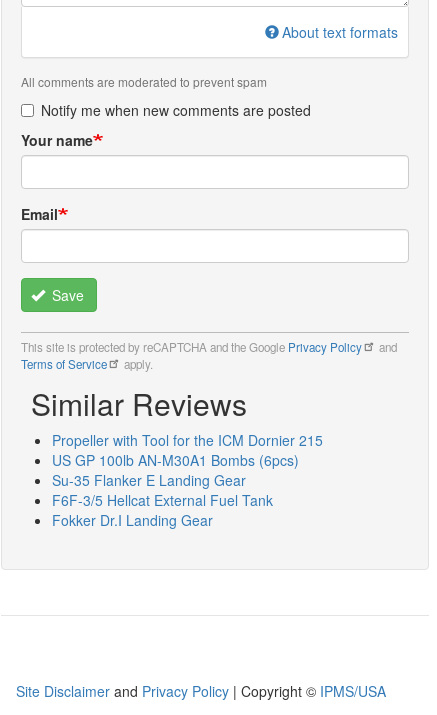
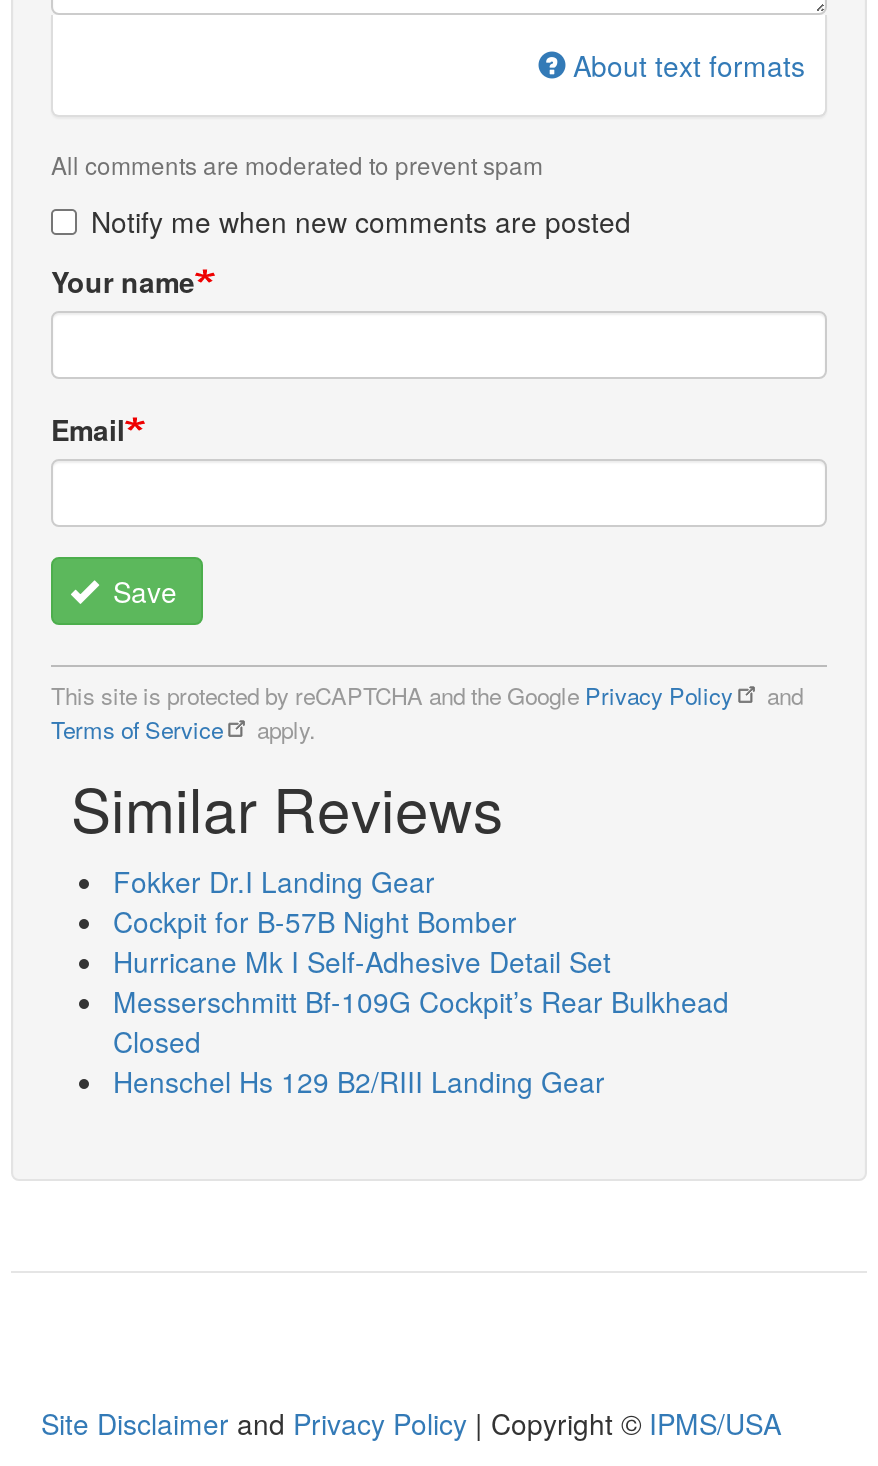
[52,430,323,510] Propeller with Tool for the ICM Dornier 215 | US GP 100lb AN-M30A1 Bombs (6pcs) | Su-35 Flanker E Landing Gear | F6F-3/5 Hellcat External Fuel Tank -> none
moved [52,510,213,530] -> [113,862,435,902]: Fokker Dr.I Landing Gear
none -> [113,902,729,1102] Cockpit for B-57B Night Bomber | Hurricane Mk I Self-Adhesive Detail Set | Messerschmitt Bf-109G Cockpit’s Rear Bulkhead | Closed | Henschel Hs 129 B2/RIII Landing Gear

